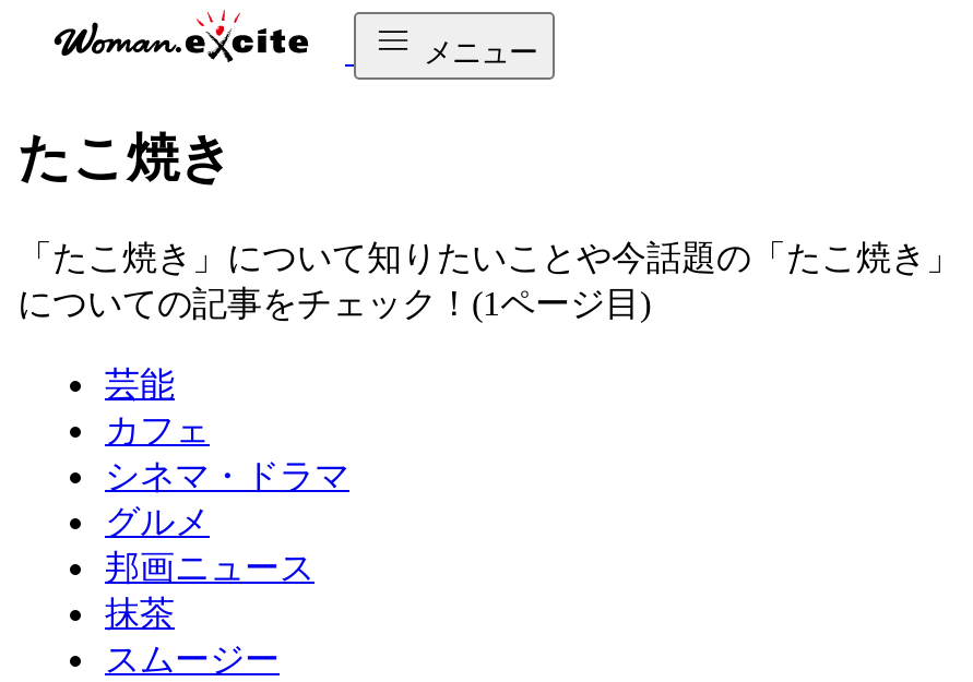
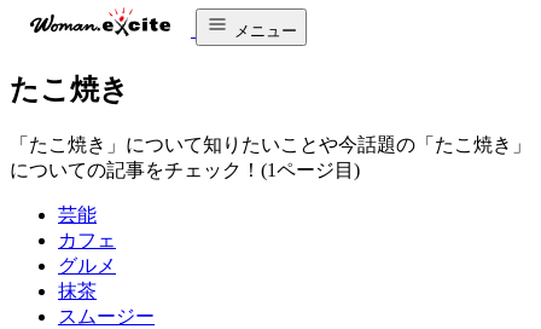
[105,457,349,494] シネマ・ドラマ -> none
[105,548,315,586] 邦画ニュース -> none

